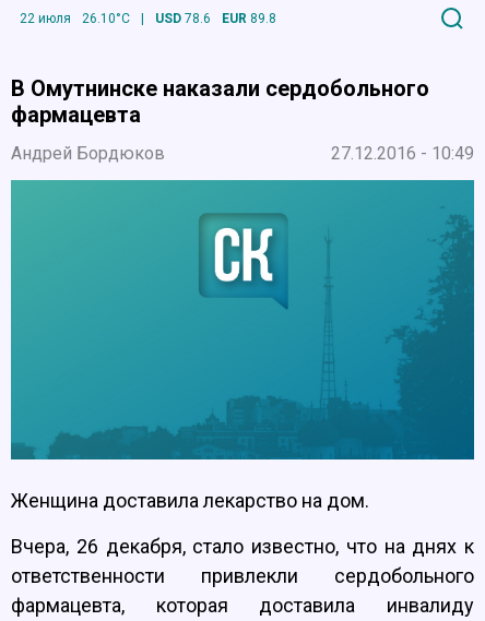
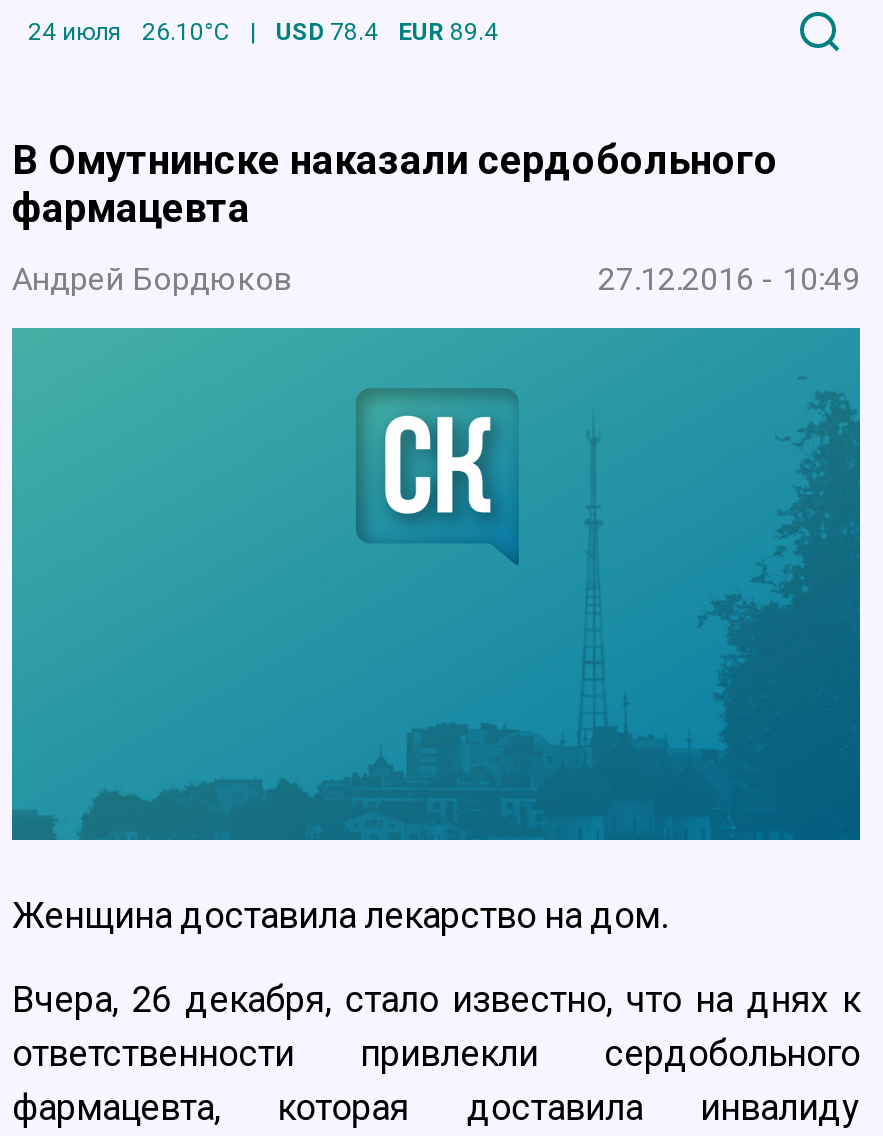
[20,10,71,26] 22 июля -> [28,17,122,45] 24 июля
[155,10,211,26] USD 78.6 -> [276,17,378,45] USD 78.4
[222,10,276,26] EUR 89.8 -> [398,17,498,45] EUR 89.4

